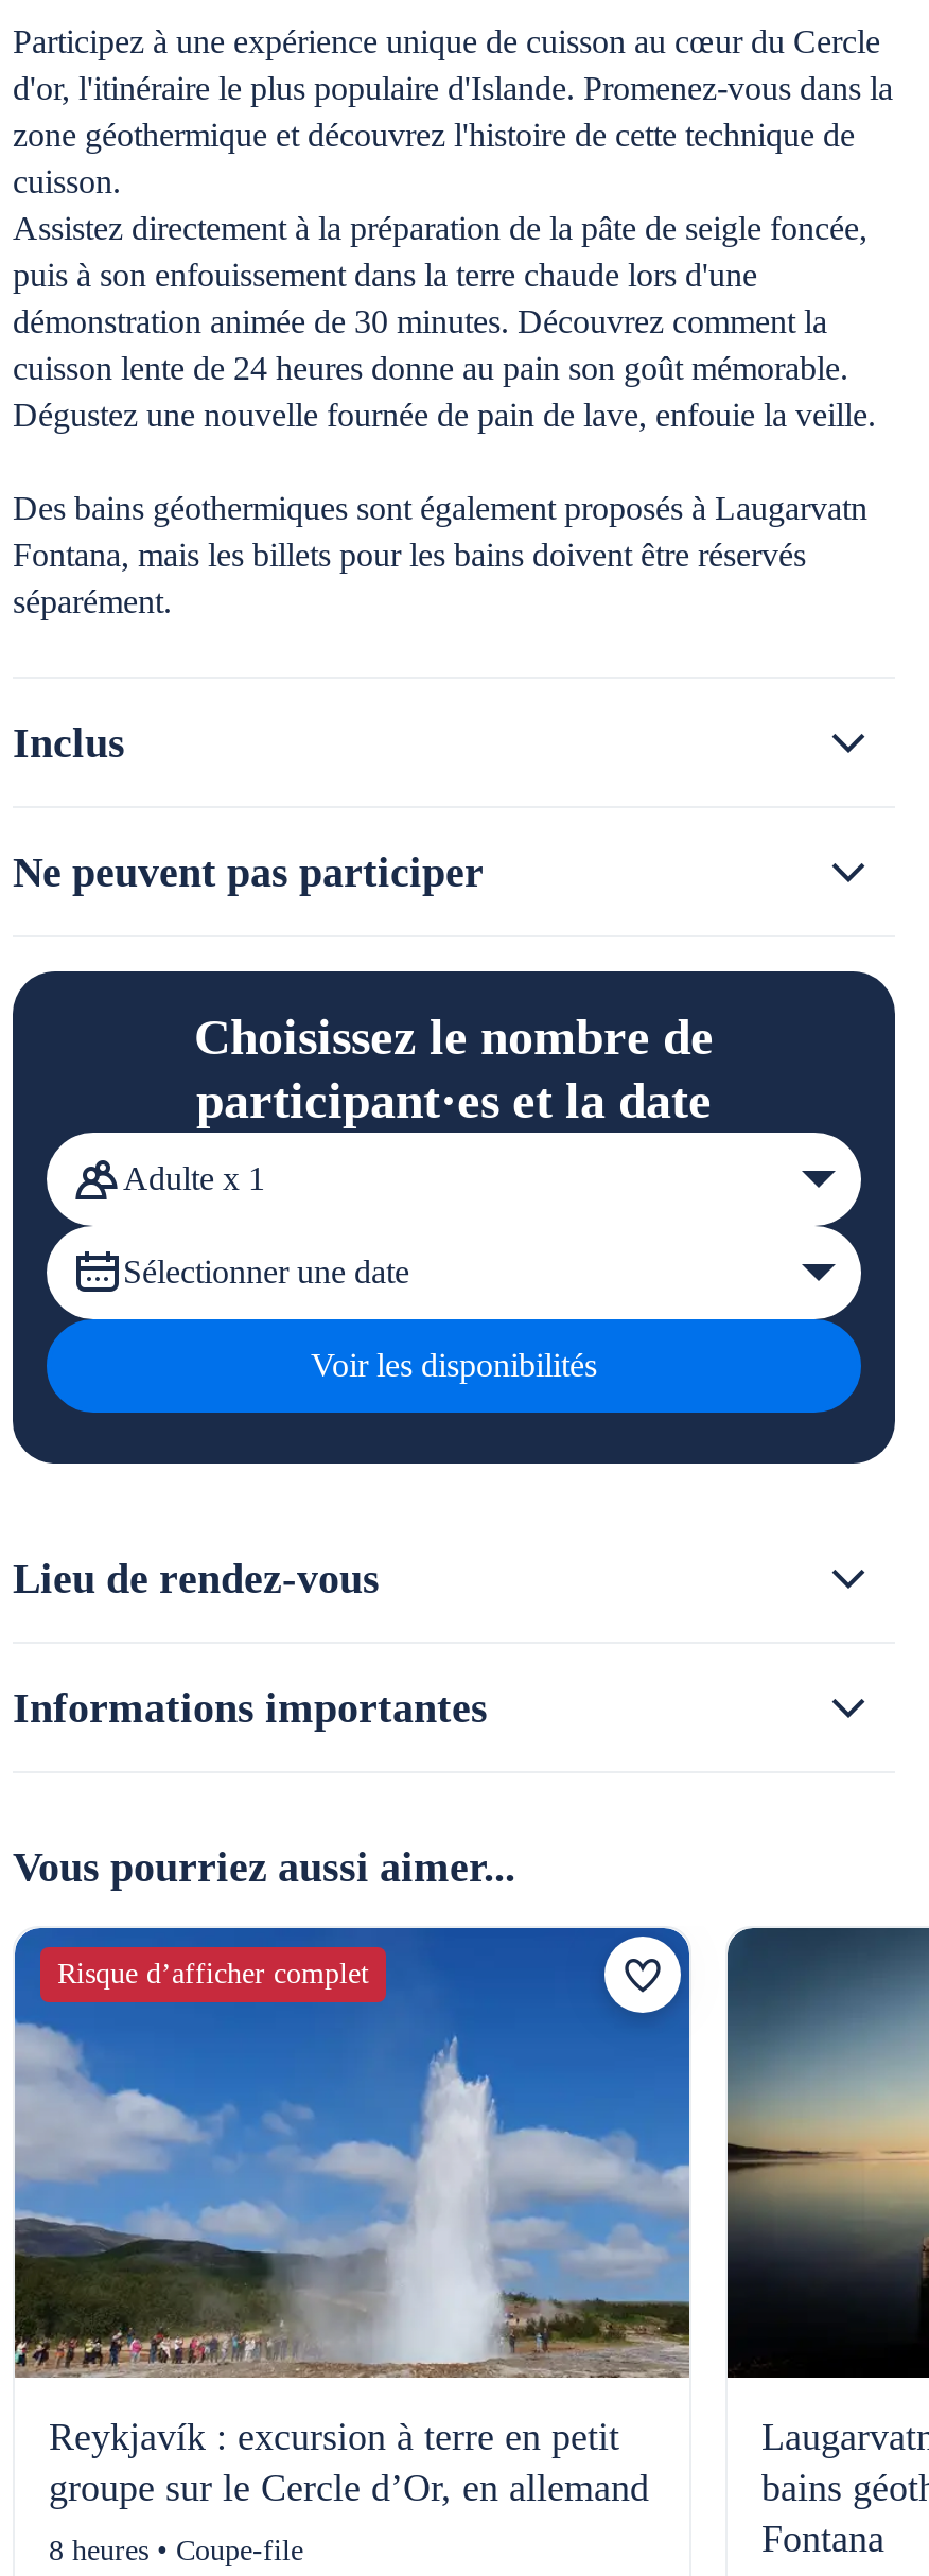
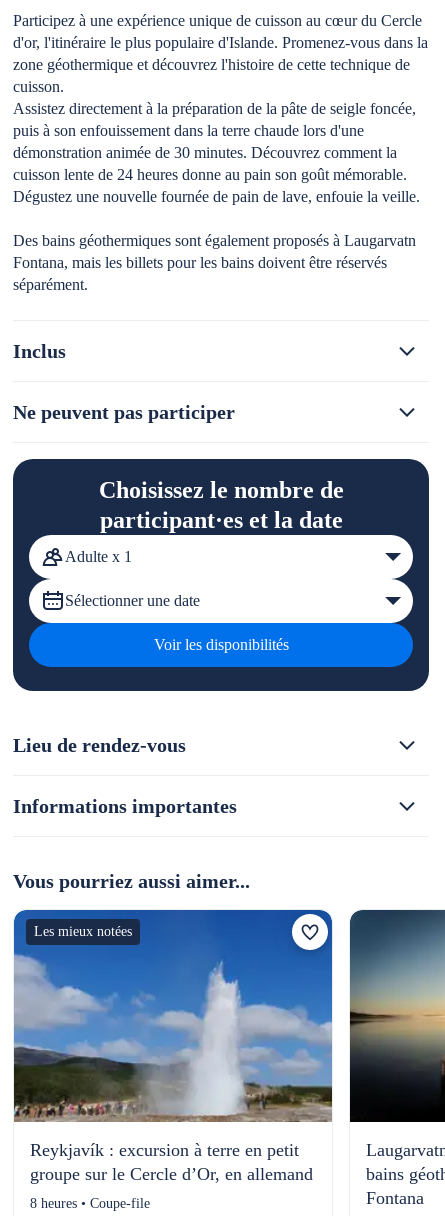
[57,1958,369,1990] Risque d’afficher complet -> [34,924,132,939] Les mieux notées

